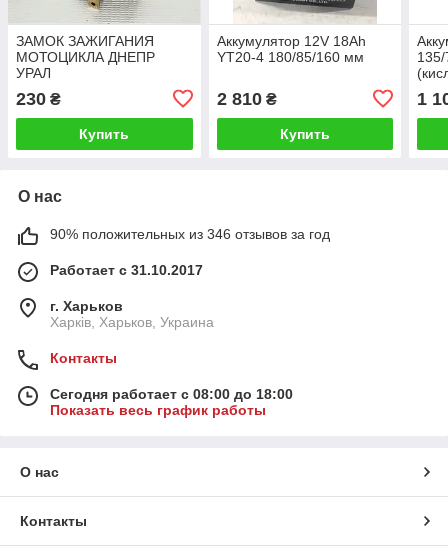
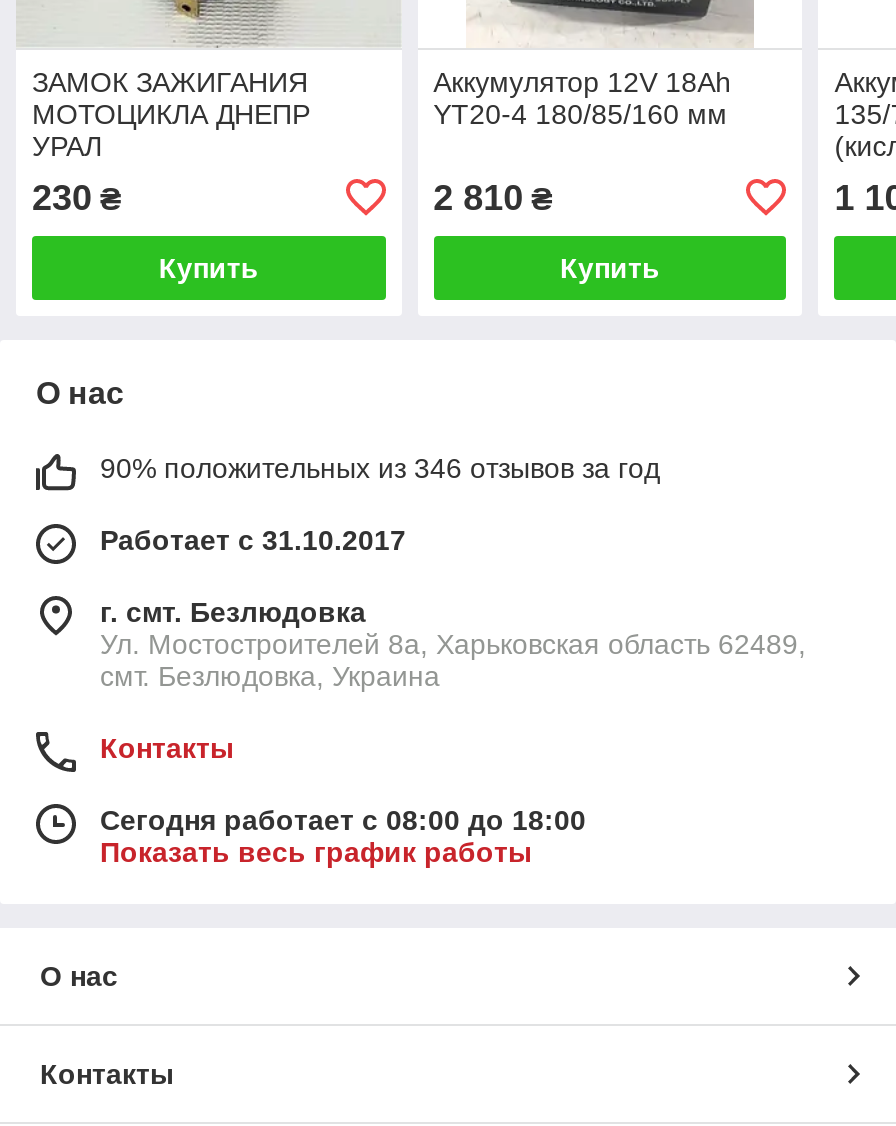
[50,298,214,330] г. Харьков | Харків, Харьков, Украина -> [100,596,806,692] г. смт. Безлюдовка | Ул. Мостостроителей 8а, Харьковская область 62489, | смт. Безлюдовка, Украина

